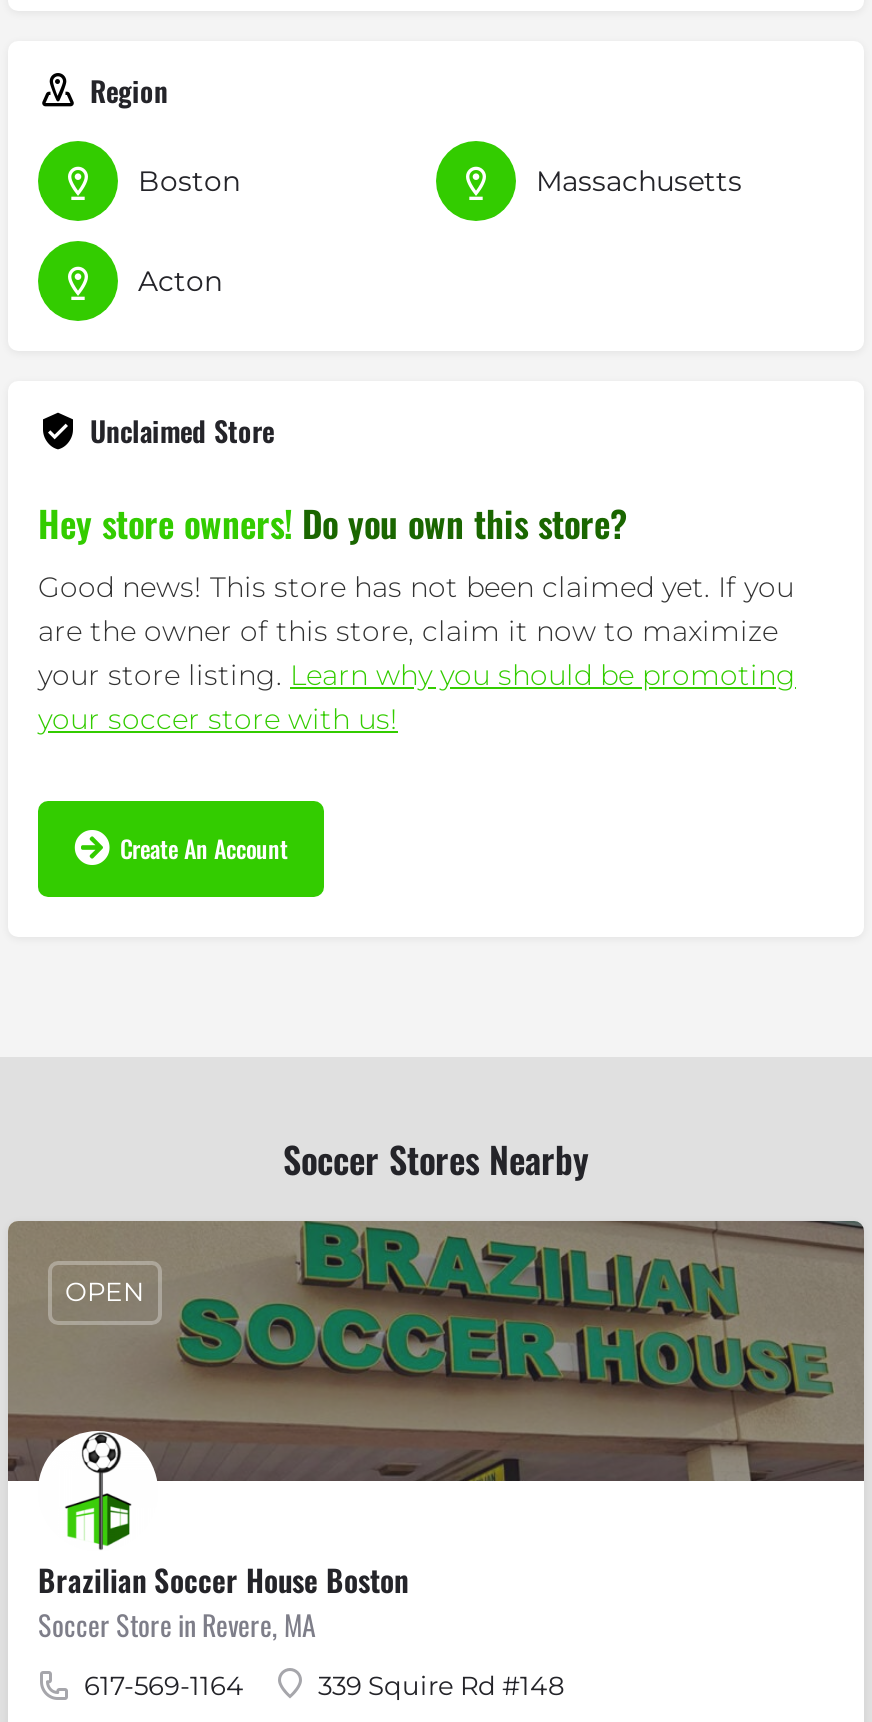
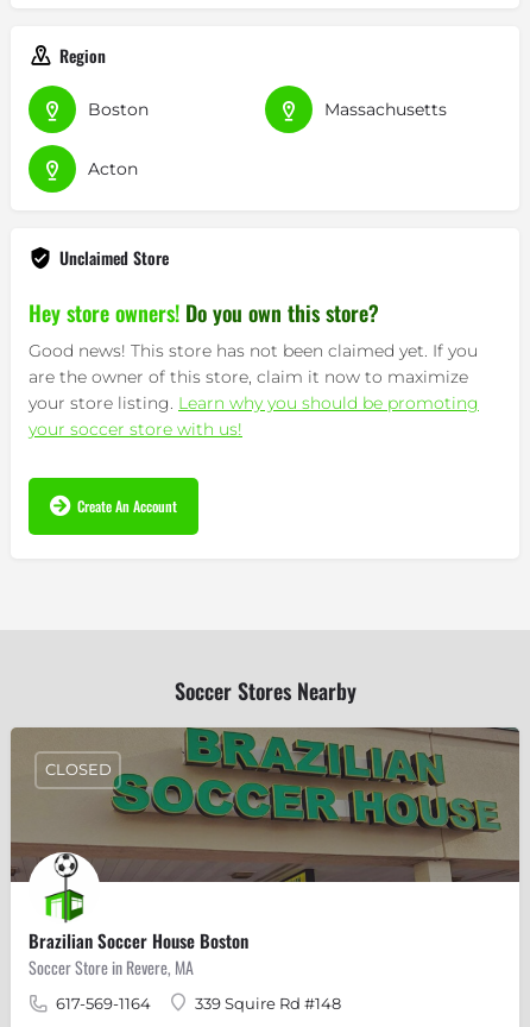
[65,1276,145,1308] OPEN -> [45,760,111,779] CLOSED

